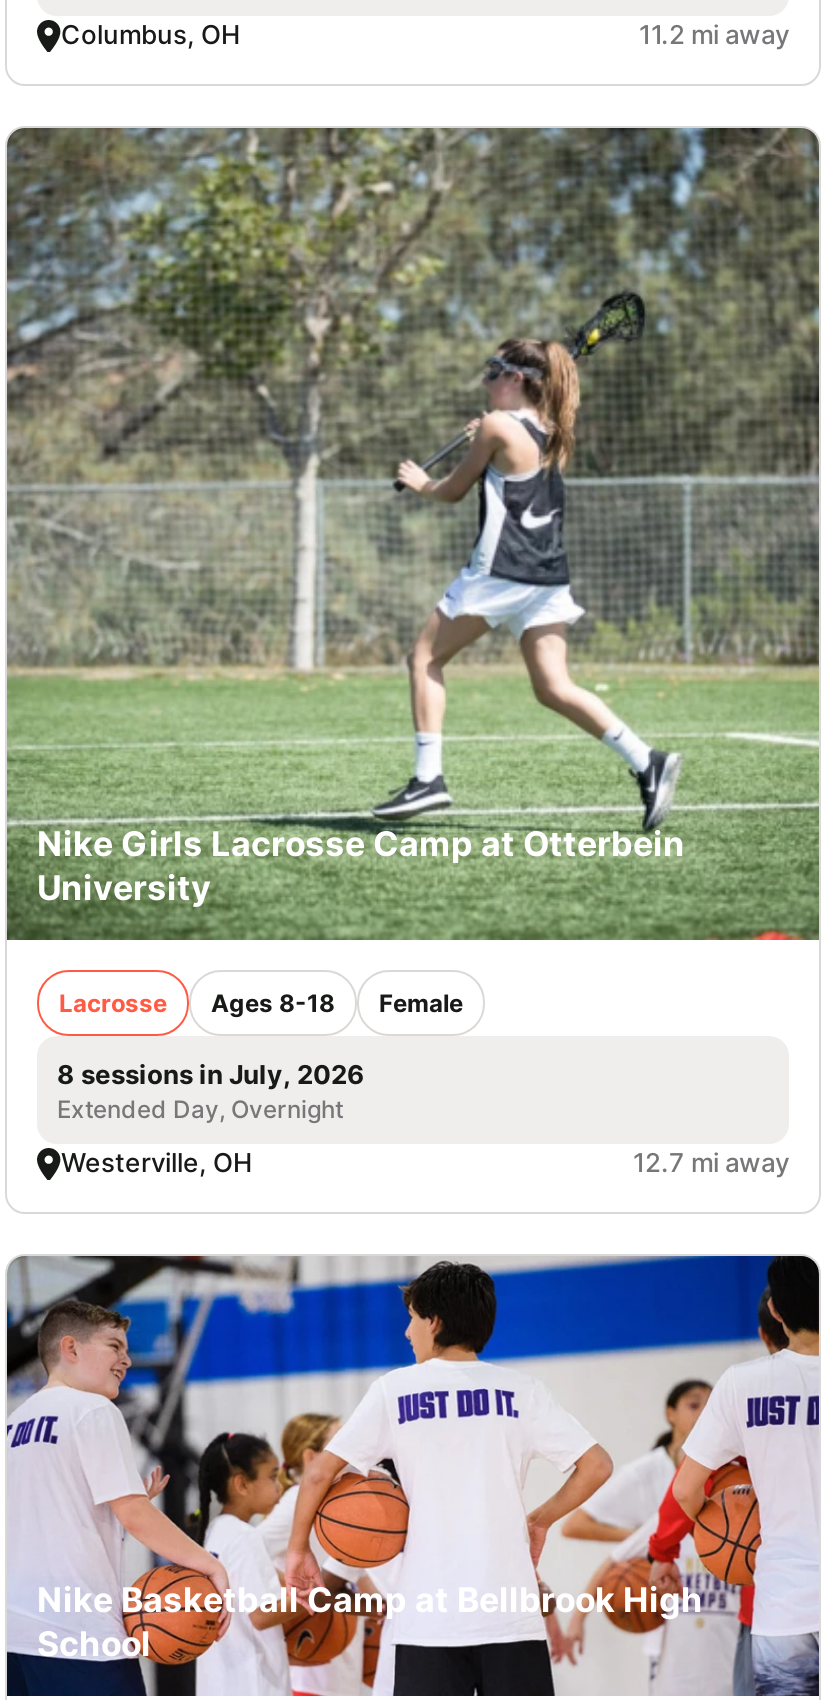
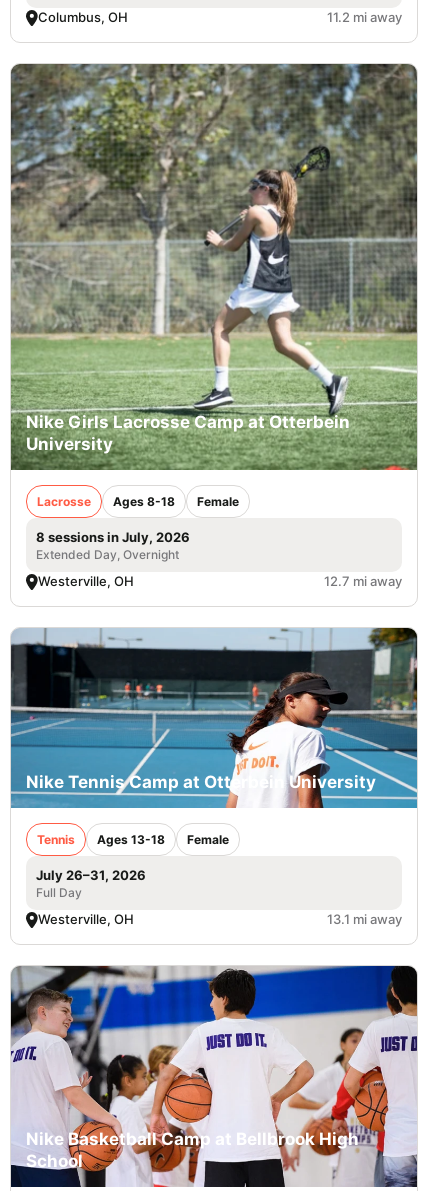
none -> [10,627,418,927] [image] | Nike Tennis Camp at Otterbein University | Tennis | Ages 13-18 | Female | July 26–31, 2026 | Full Day | Westerville, OH | 13.1 mi away

